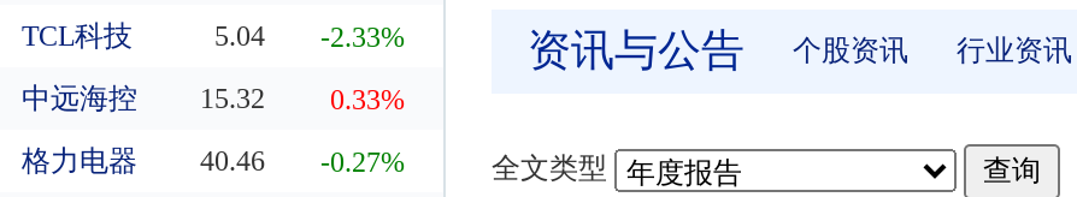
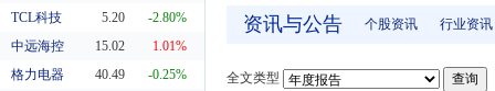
[214,19,265,53] 5.04 -> [102,10,125,25] 5.20
[320,20,405,53] -2.33% -> [148,10,187,25] -2.80%
[200,82,265,115] 15.32 -> [95,38,125,54] 15.02
[330,82,405,116] 0.33% -> [152,39,187,54] 1.01%
[200,144,265,178] 40.46 -> [95,67,125,82] 40.49
[320,145,405,178] -0.27% -> [148,67,187,82] -0.25%

